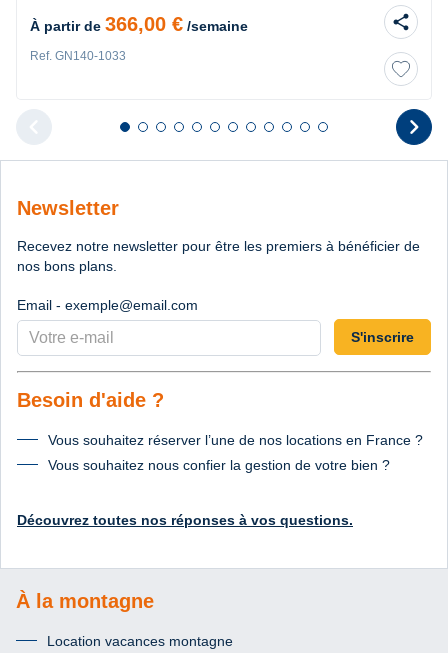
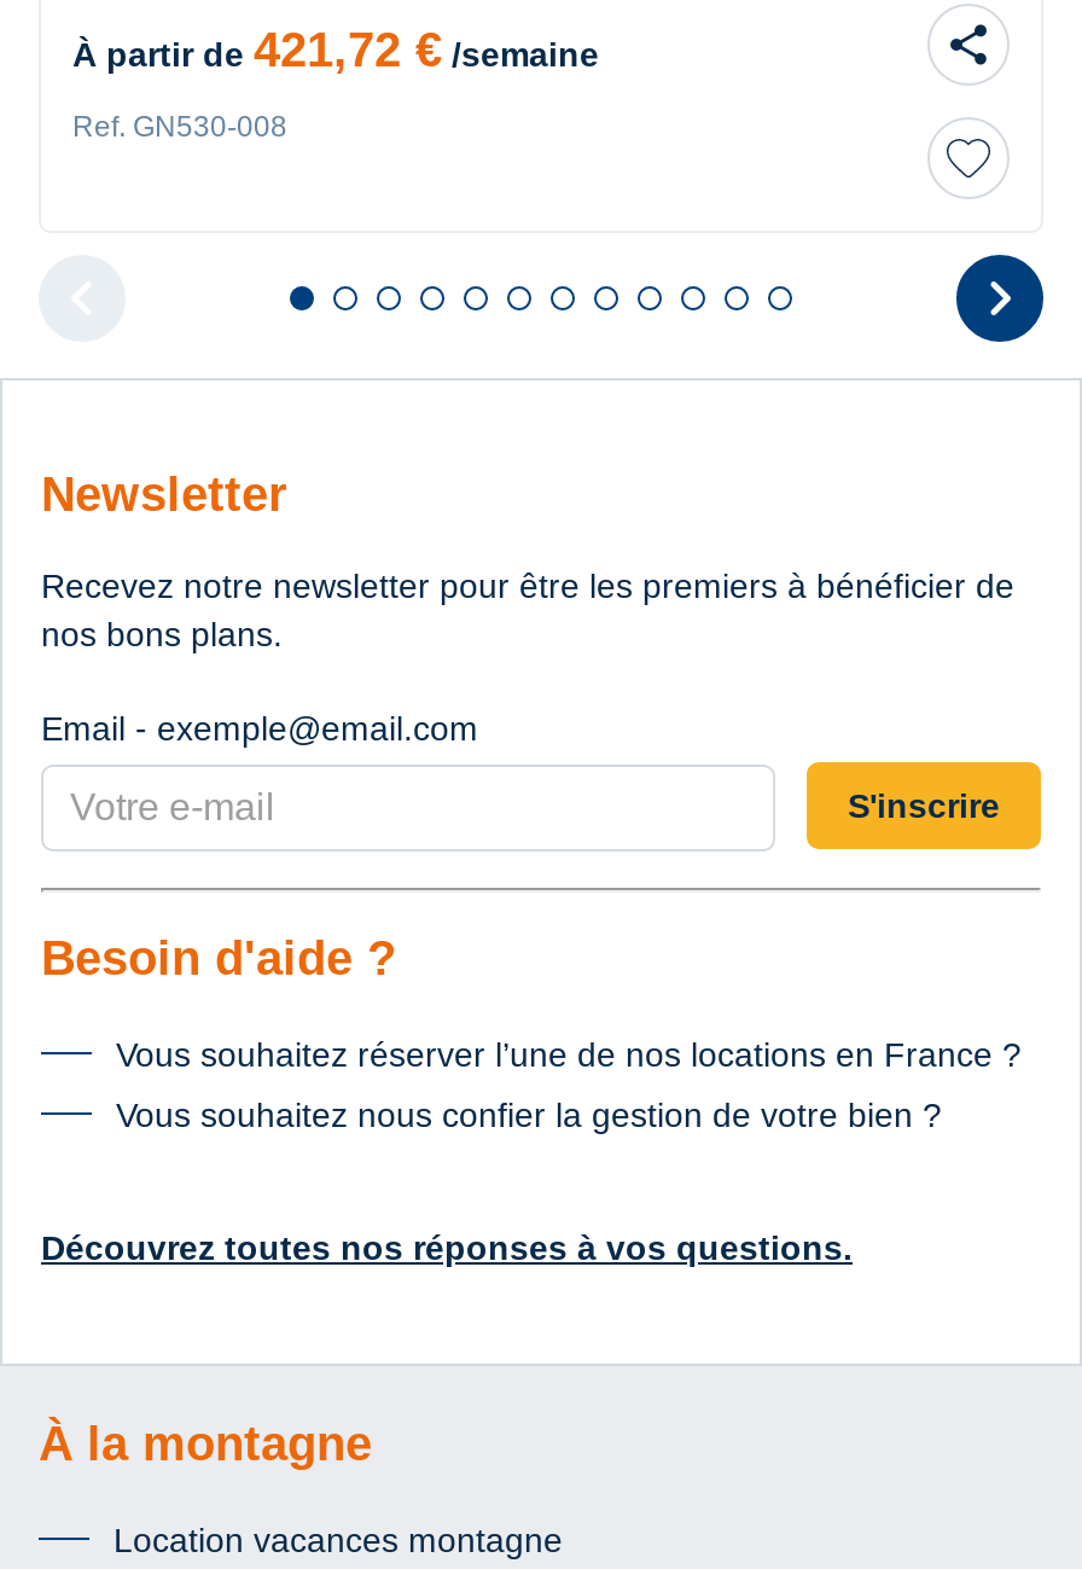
[30,13,248,35] À partir de 366,00 €/semaine -> [72,22,599,76] À partir de 421,72 €/semaine
[30,49,126,63] Ref. GN140-1033 -> [72,109,287,143] Ref. GN530-008

